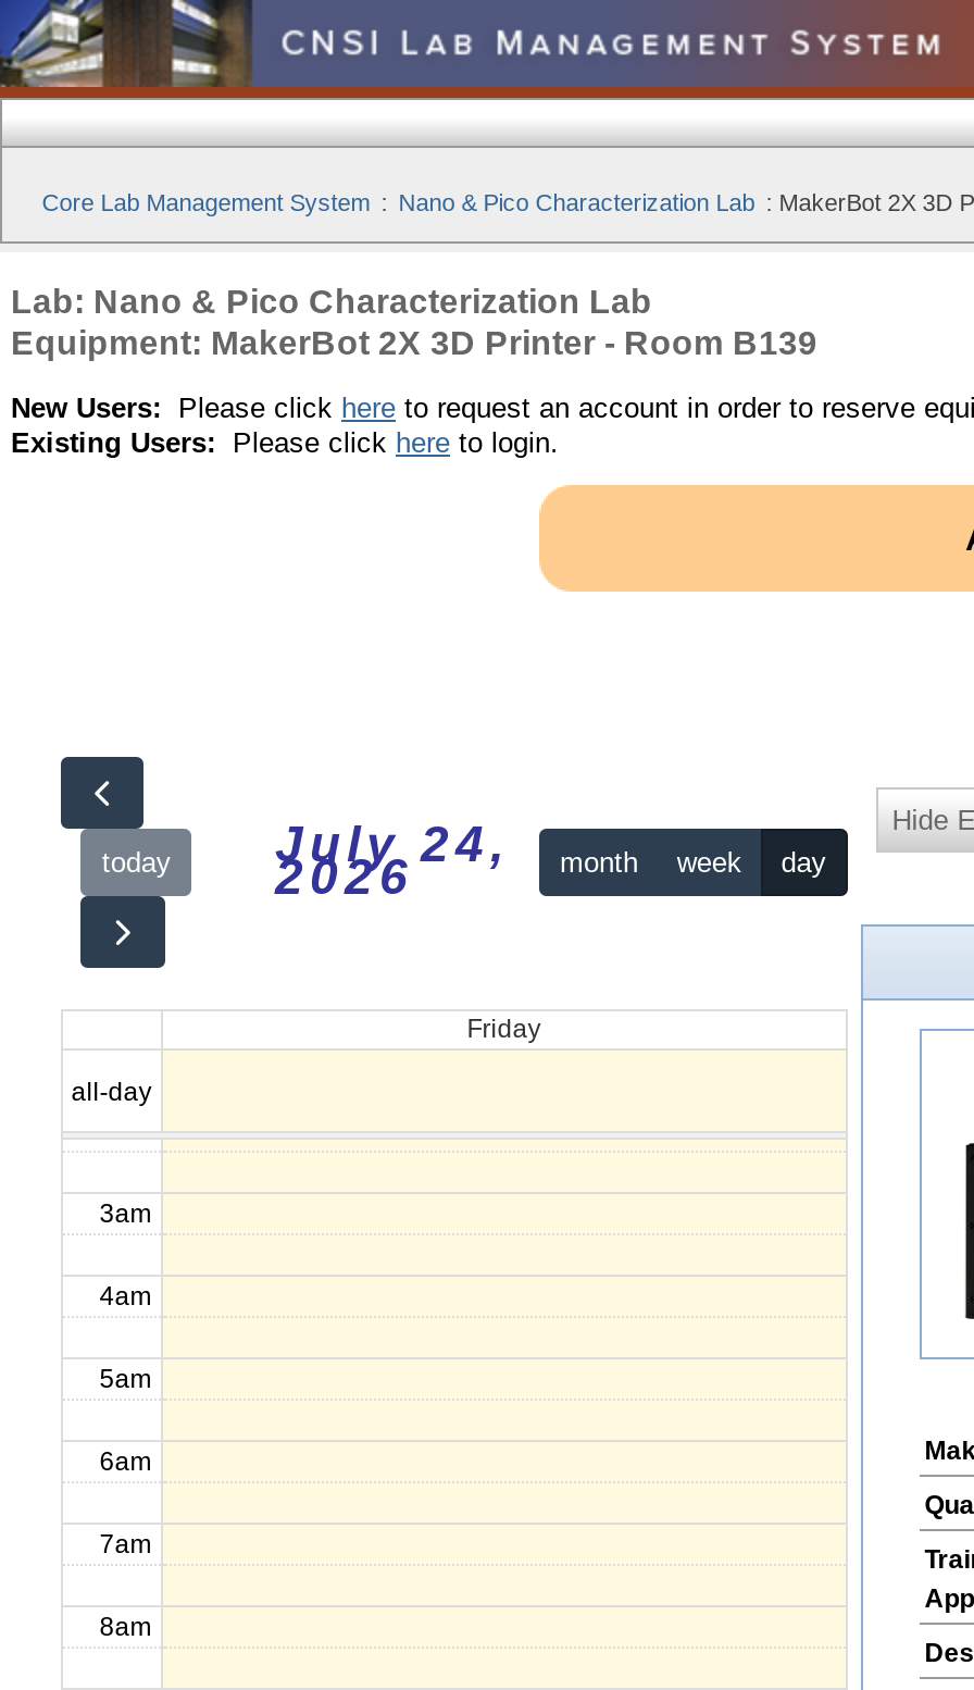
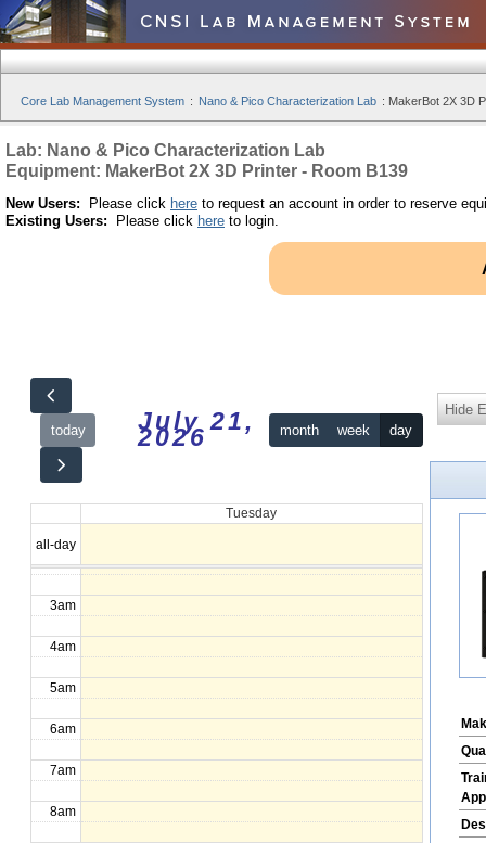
[275,817,827,878] July 24, month week day -> [137,407,413,438] July 21, month week day
[467,1014,541,1045] Friday -> [226,506,277,521] Tuesday

